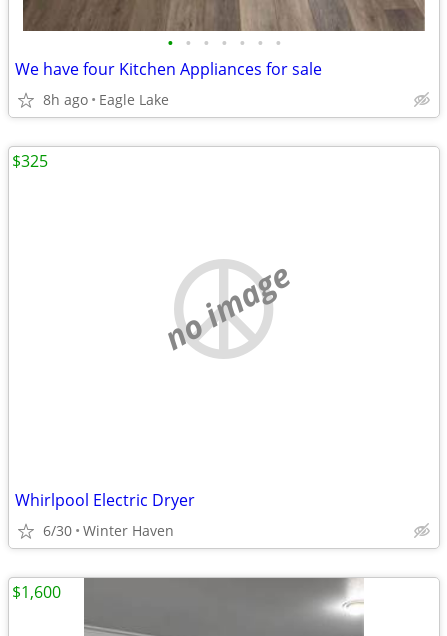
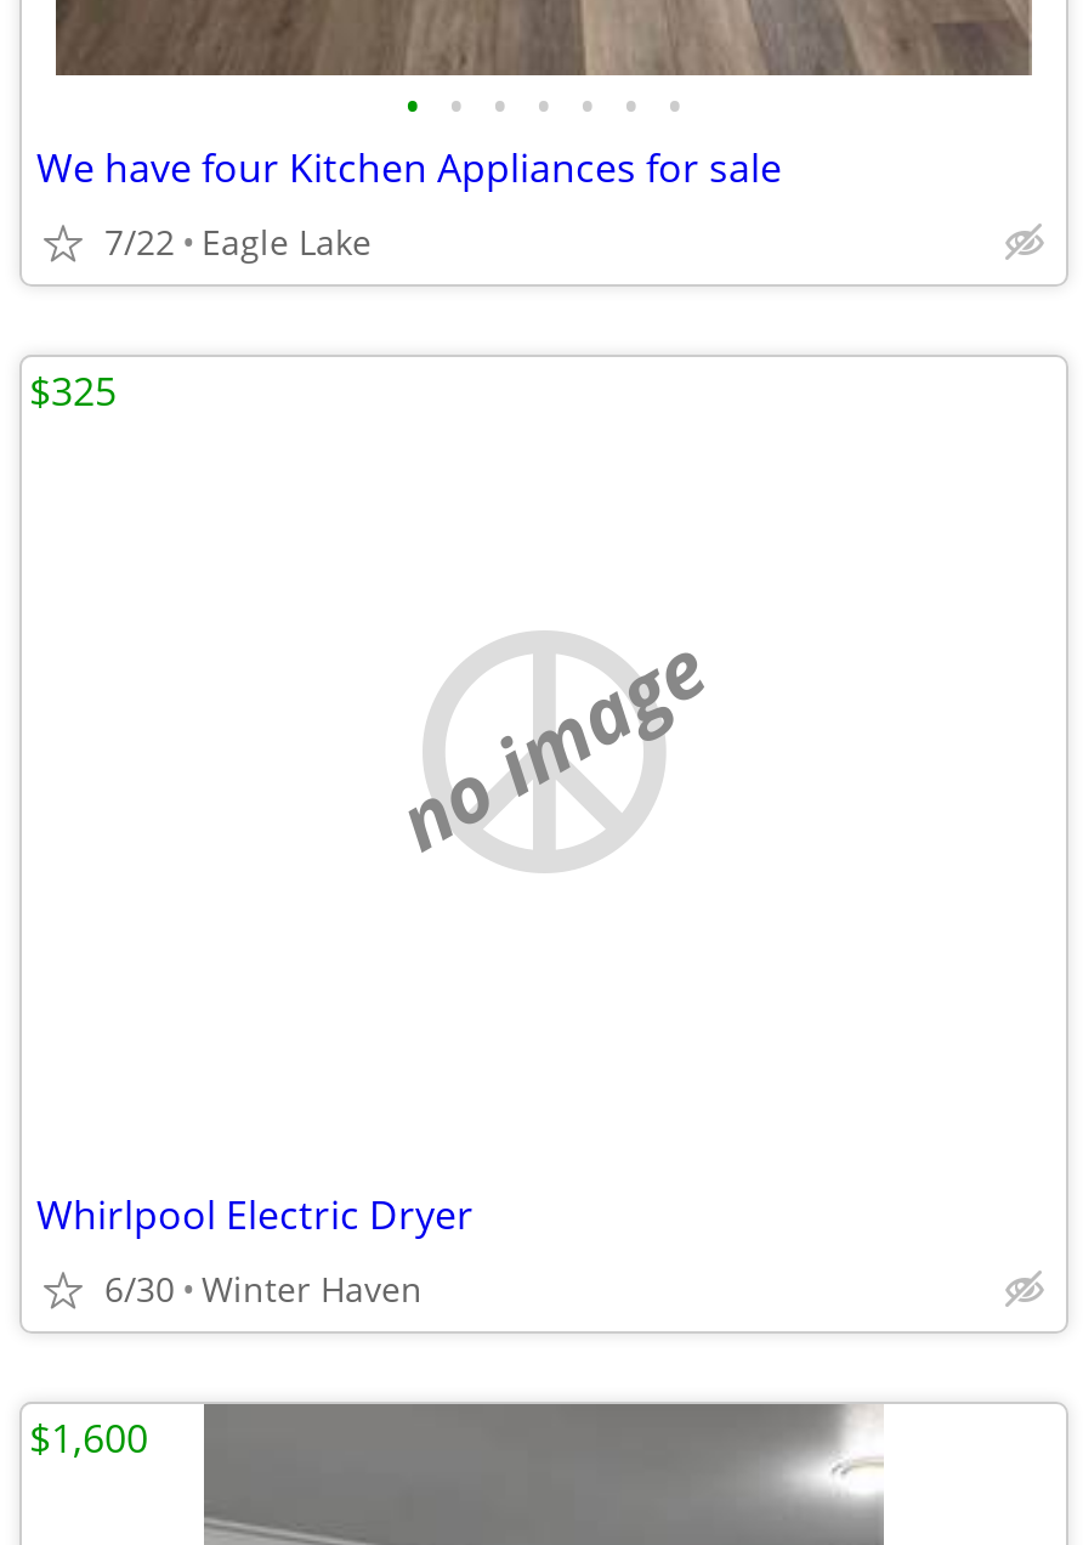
[43,90,169,109] 8h ago Eagle Lake -> [104,219,372,265] 7/22 Eagle Lake

